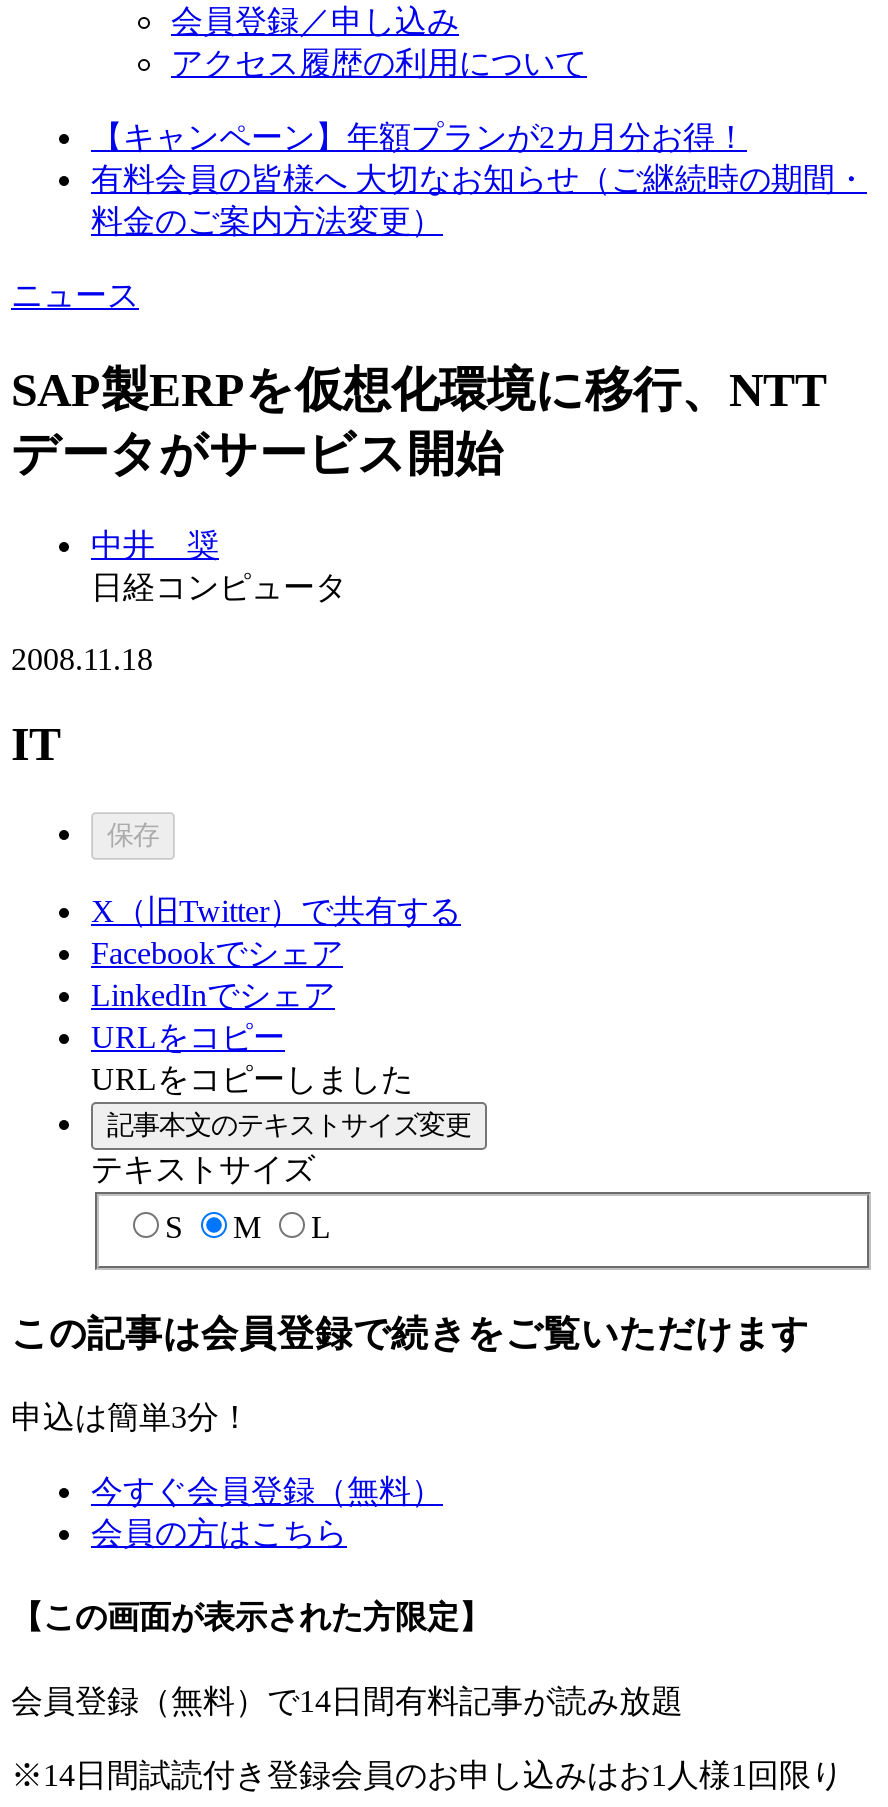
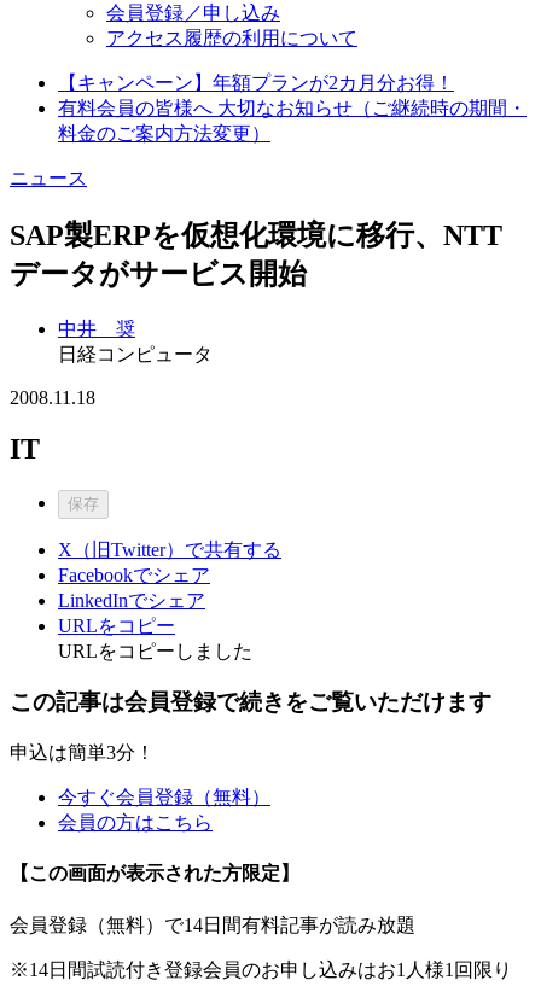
[91,1109,471,1244] 記事本文のテキストサイズ変更 | テキストサイズ | S | M | L -> none

